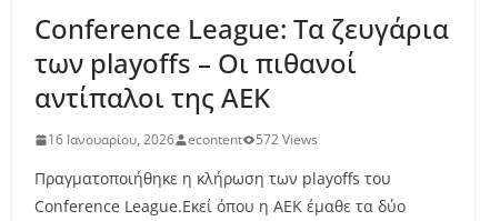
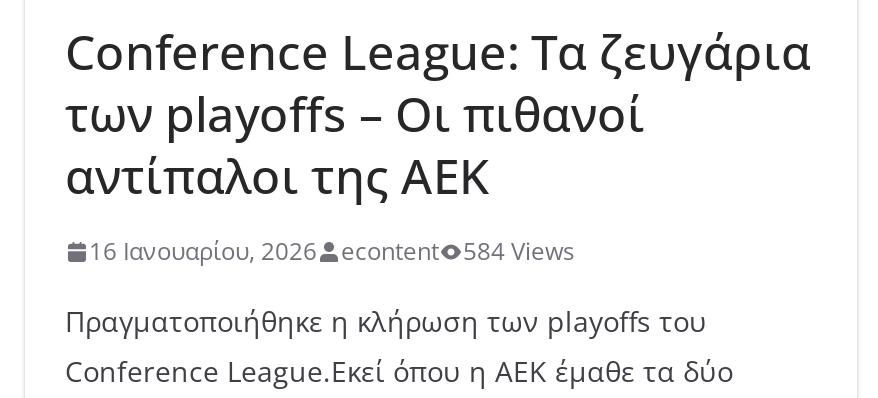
[48,130,318,149] 16 Ιανουαρίου, 2026 econtent 572 Views -> [89,234,575,268] 16 Ιανουαρίου, 2026 econtent 584 Views

